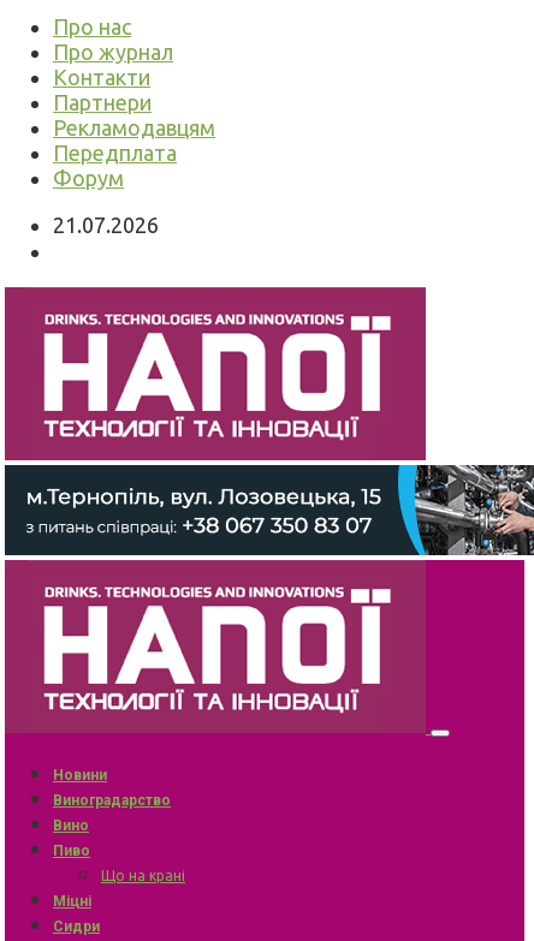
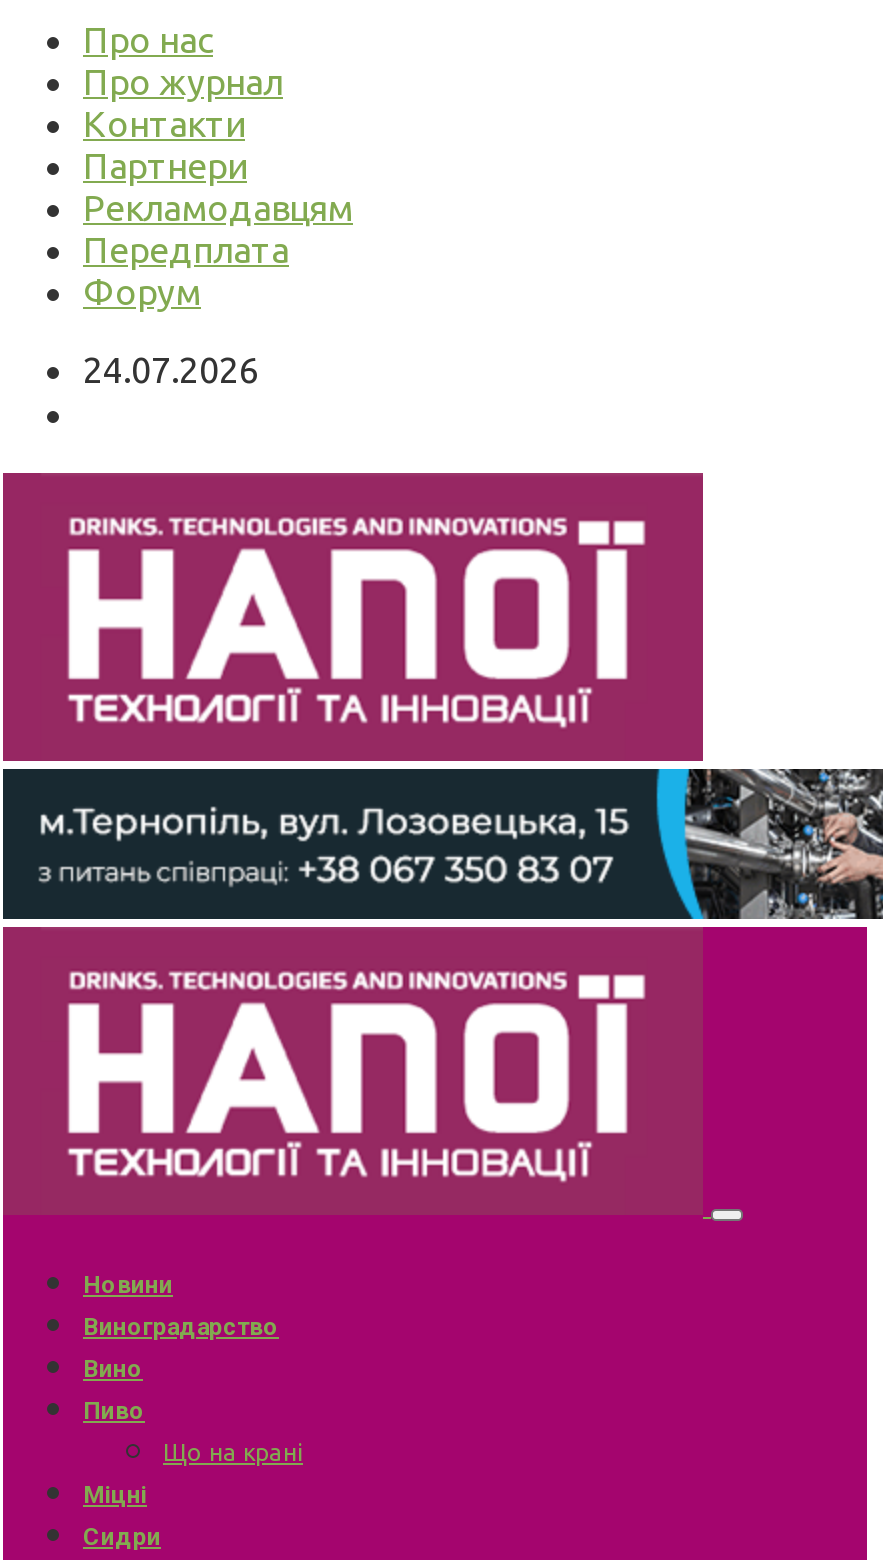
[53,213,159,237] 21.07.2026 -> [83,349,259,389] 24.07.2026

